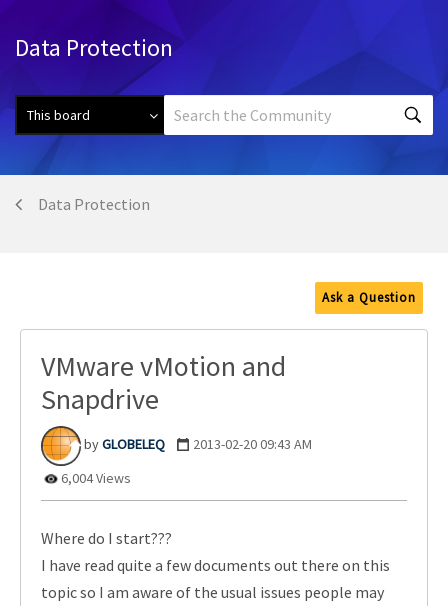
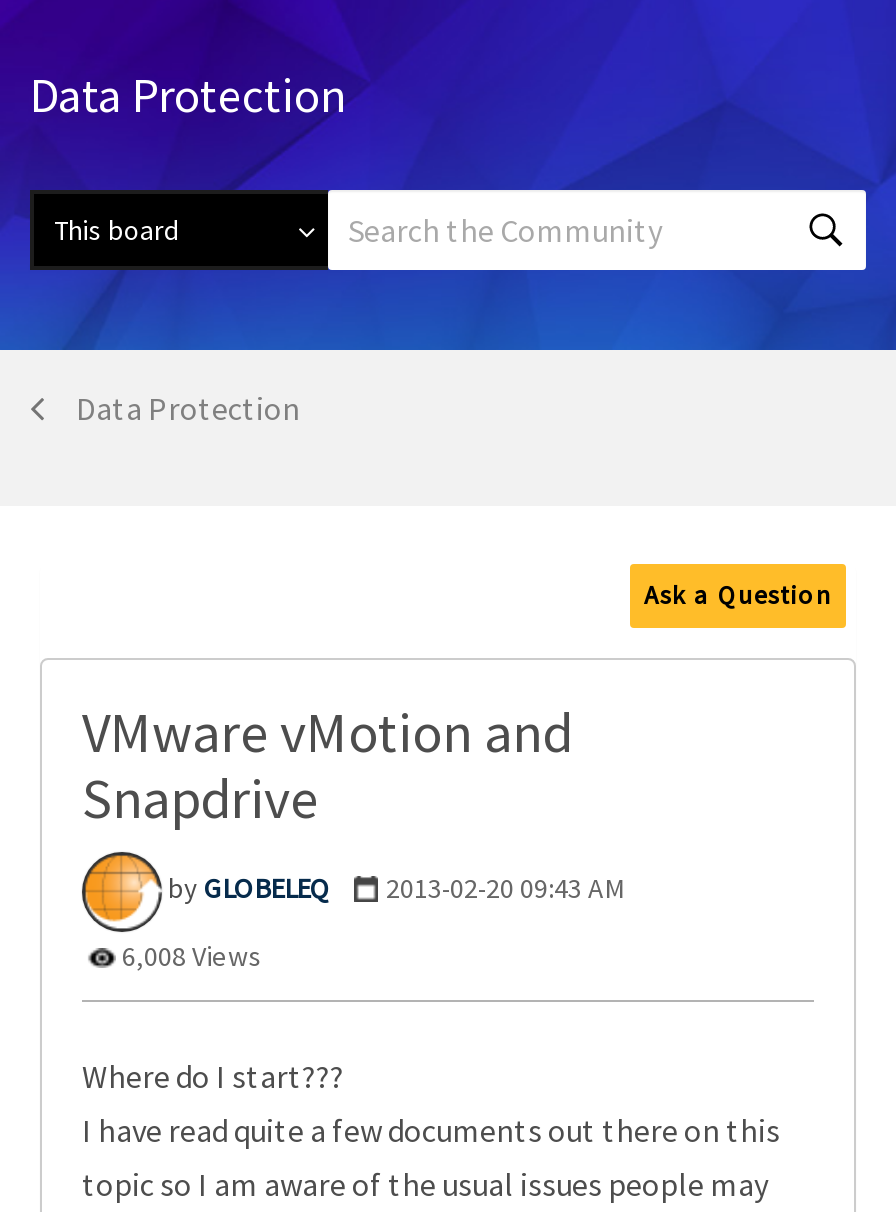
[58,469,131,487] 6,004 Views -> [116,938,262,974] 6,008 Views

